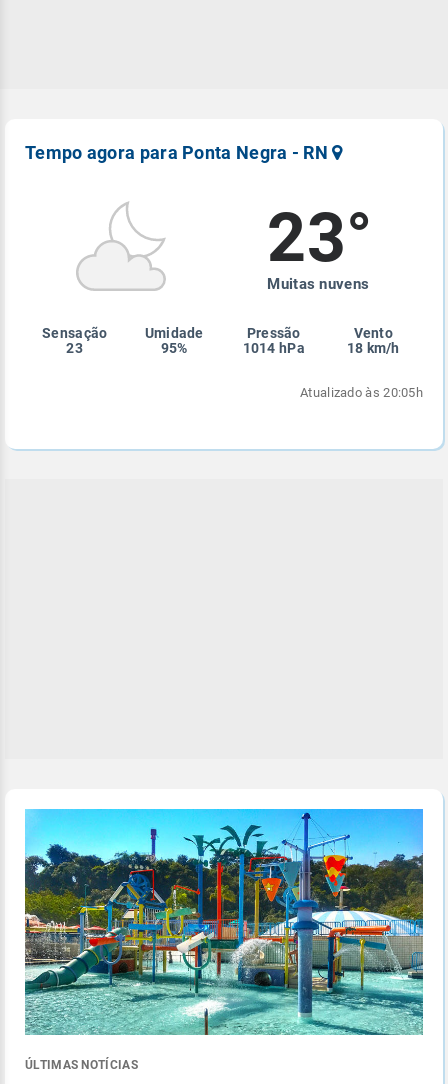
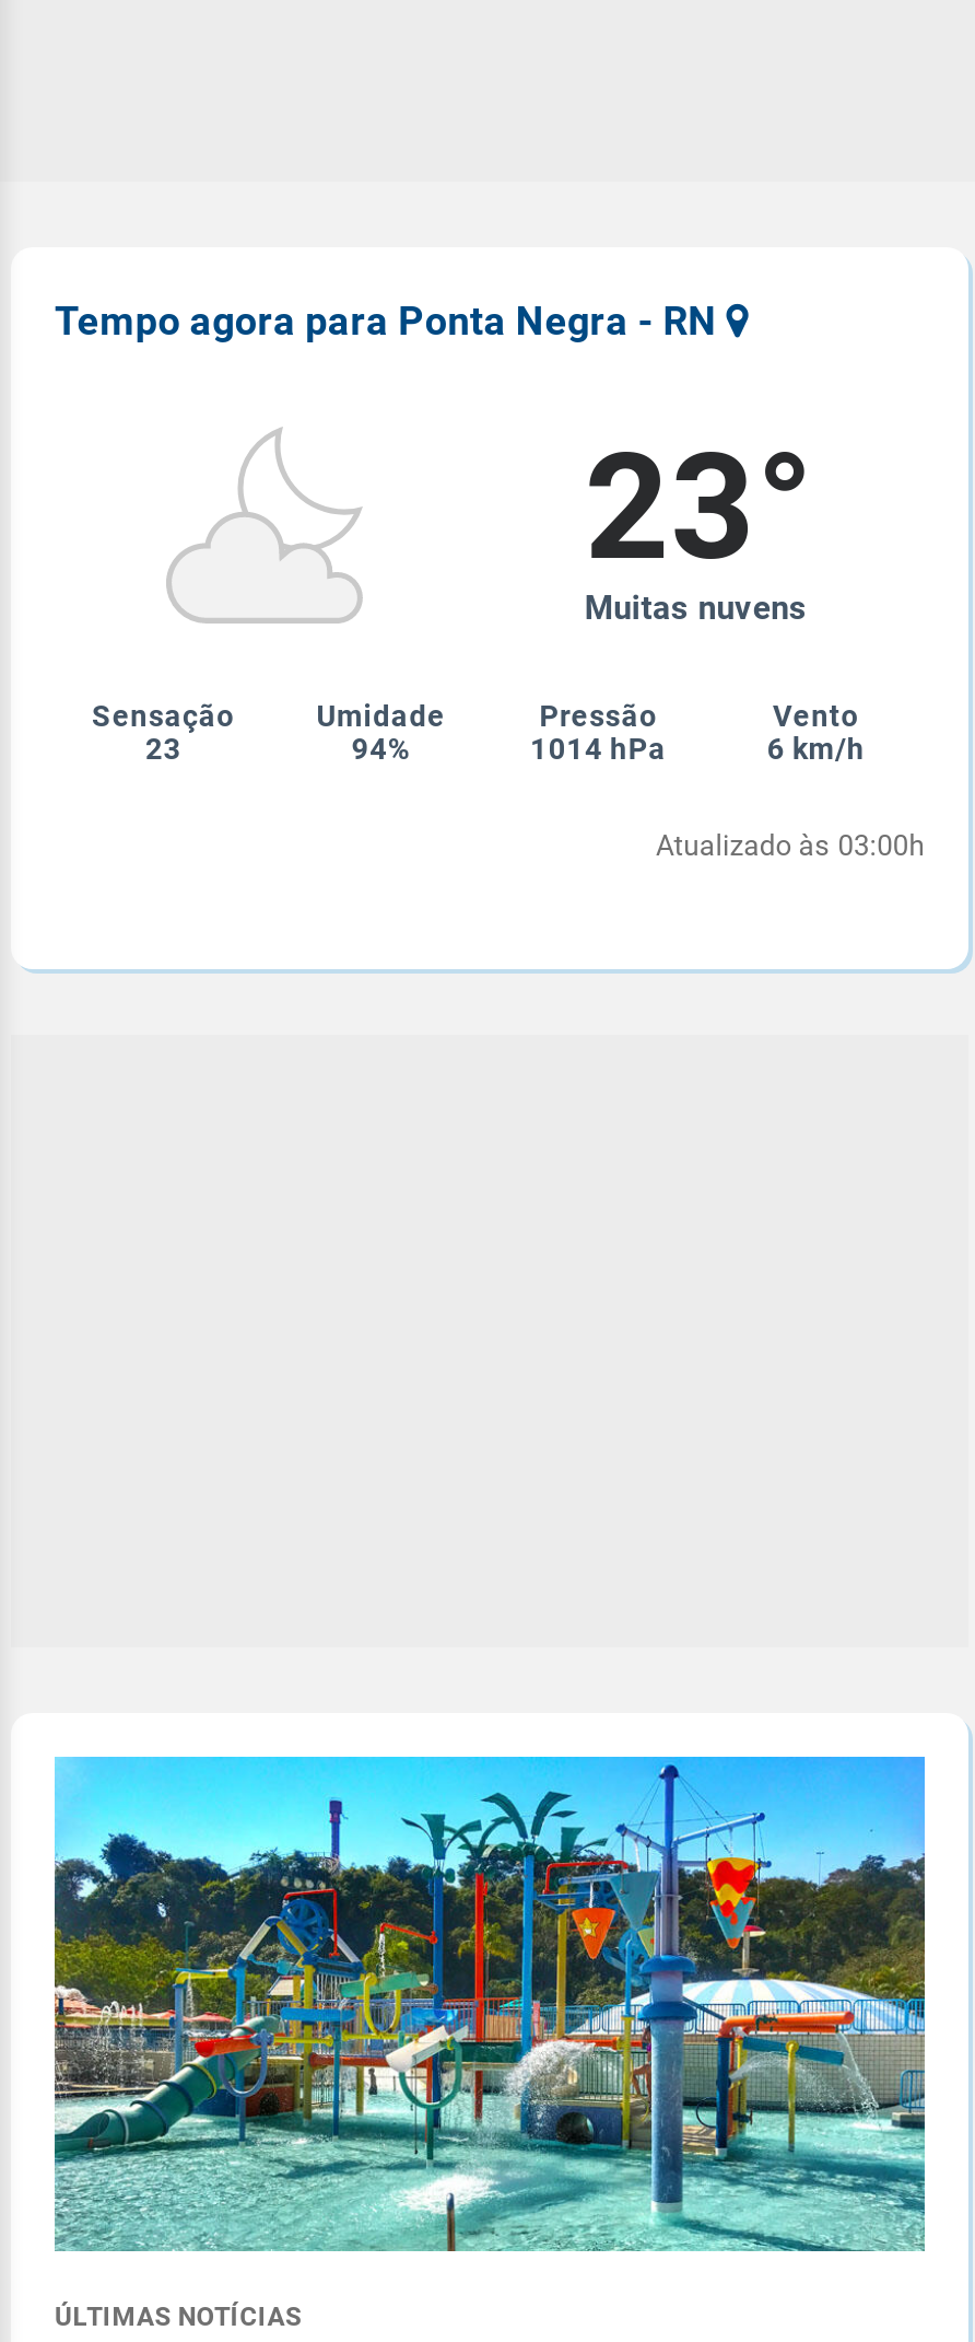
[161,340,188,356] 95% -> [352,731,410,766] 94%
[347,340,400,356] 18 km/h -> [767,731,865,766] 6 km/h
[300,385,423,400] Atualizado às 20:05h -> [656,829,925,862] Atualizado às 03:00h

